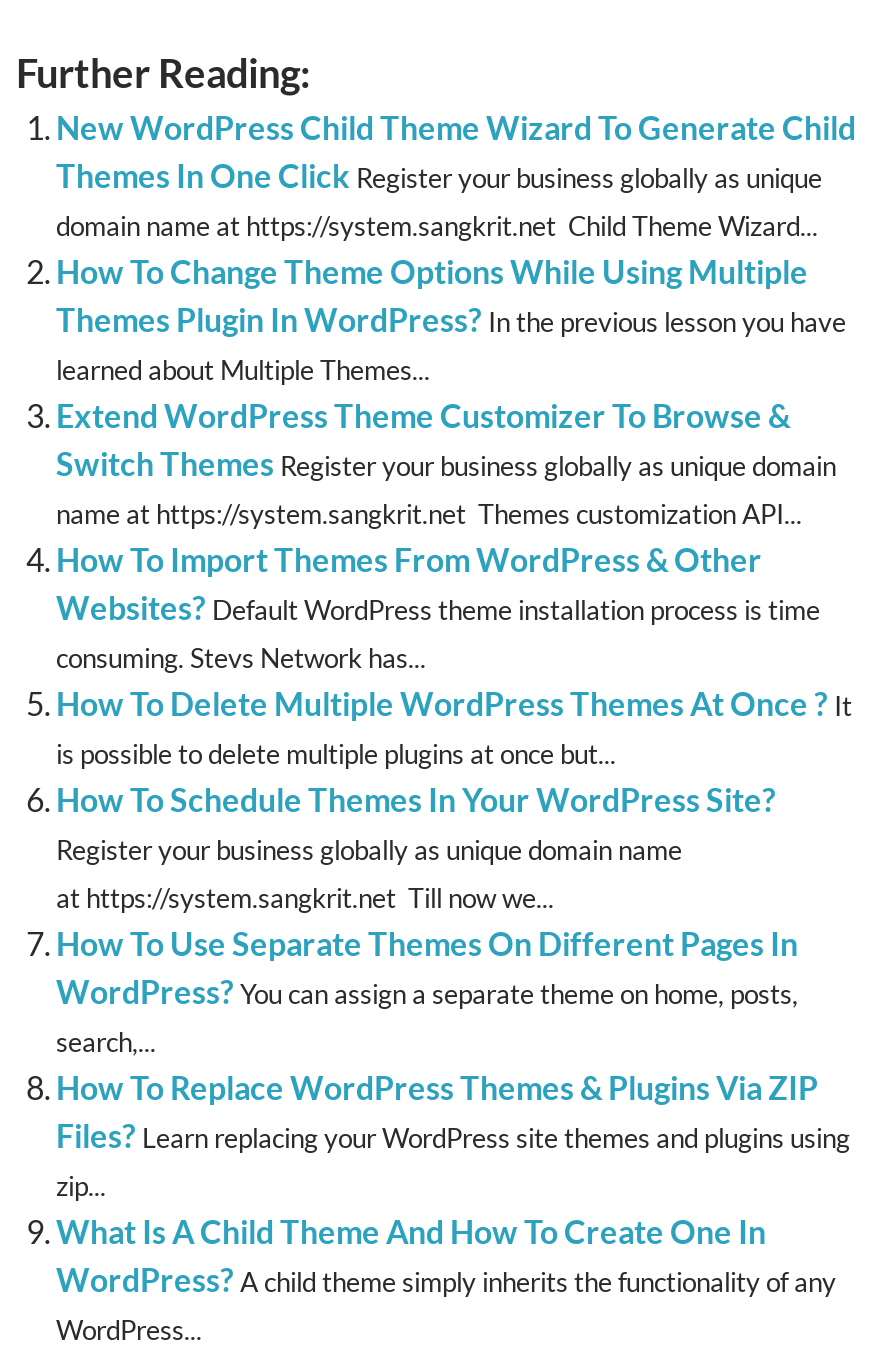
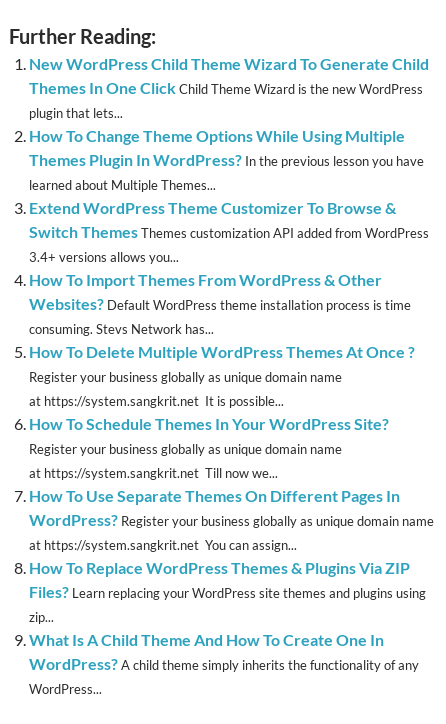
[56,156,822,242] Themes In One Click Register your business globally as unique | domain name at https://system.sangkrit.net Child Theme Wizard... -> [29,78,423,121] Themes In One Click Child Theme Wizard is the new WordPress | plugin that lets...
[56,444,836,530] Switch Themes Register your business globally as unique domain | name at https://system.sangkrit.net Themes customization API... -> [29,222,429,265] Switch Themes Themes customization API added from WordPress | 3.4+ versions allows you...
[56,684,852,770] How To Delete Multiple WordPress Themes At Once ? It | is possible to delete multiple plugins at once but... -> [29,342,415,409] How To Delete Multiple WordPress Themes At Once ? | Register your business globally as unique domain name | at https://system.sangkrit.net It is possible...
[56,972,798,1058] WordPress? You can assign a separate theme on home, posts, | search,... -> [29,510,434,553] WordPress? Register your business globally as unique domain name | at https://system.sangkrit.net You can assign...

